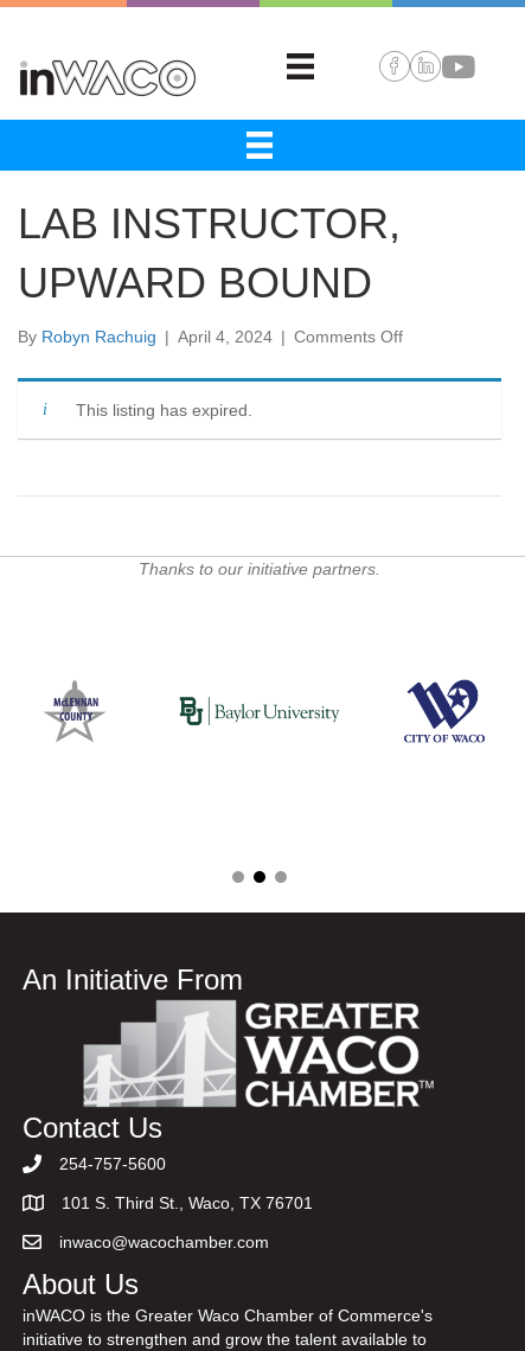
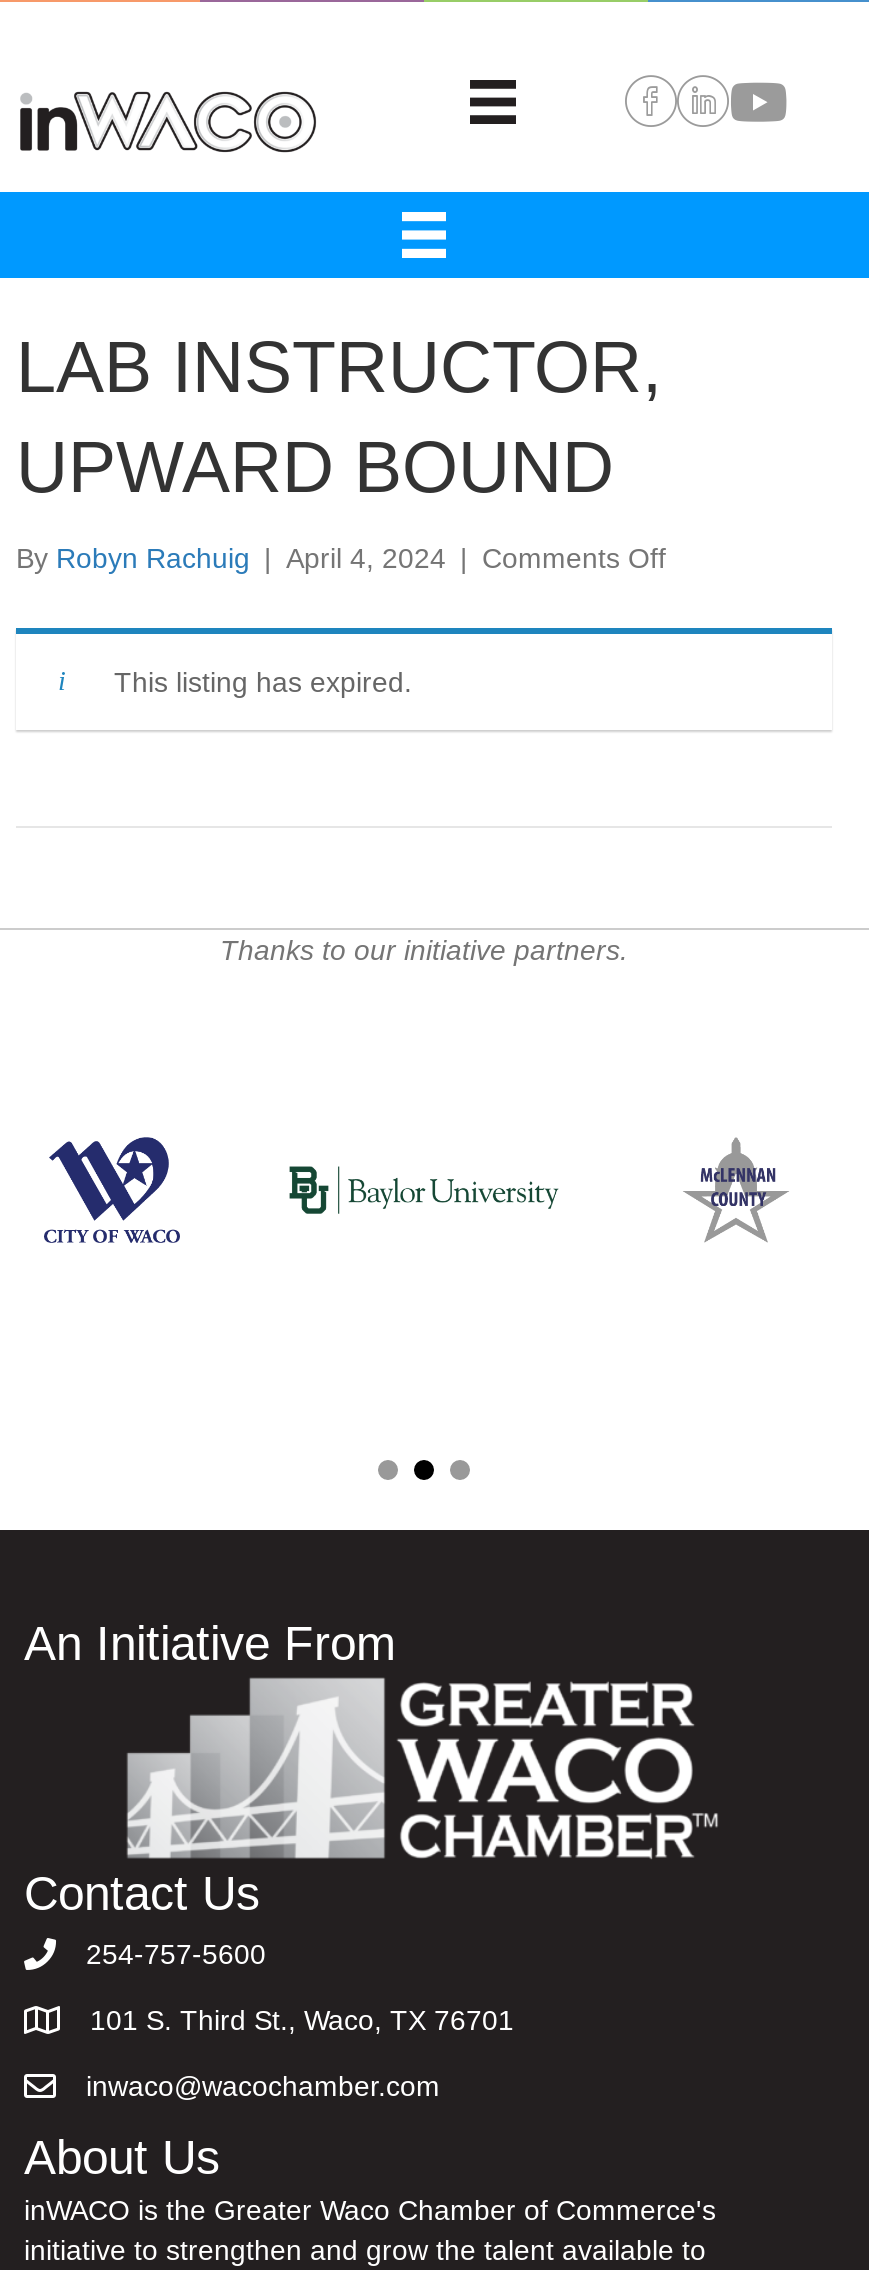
[34,680,115,742] [image] -> [42,1136,182,1244] [image]
[403,679,486,743] [image] -> [668,1138,804,1242] [image]

